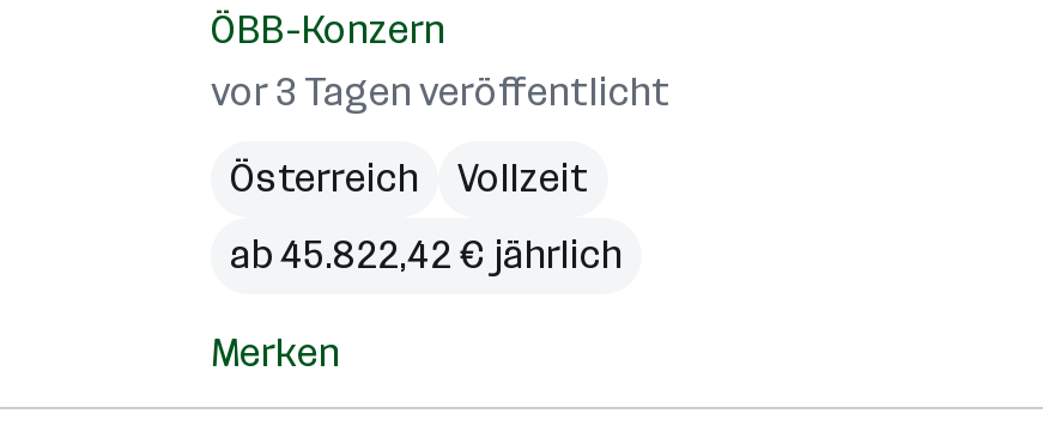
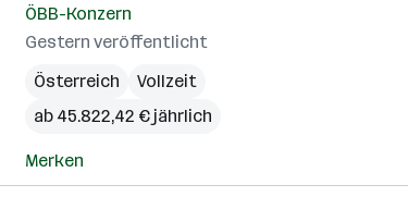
[211,69,671,115] vor 3 Tagen veröffentlicht -> [25,32,208,52] Gestern veröffentlicht

